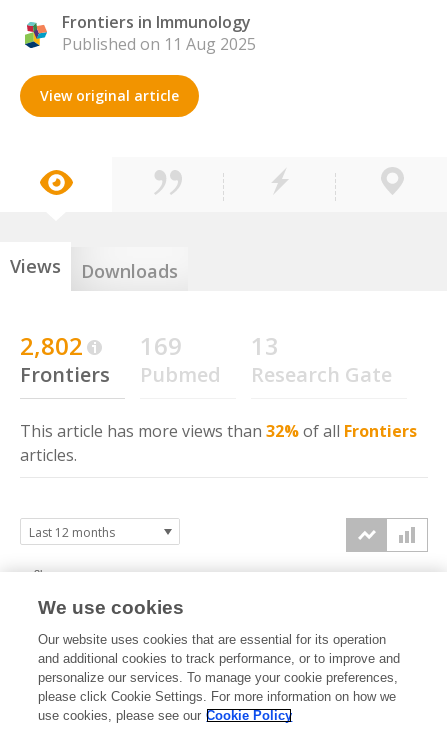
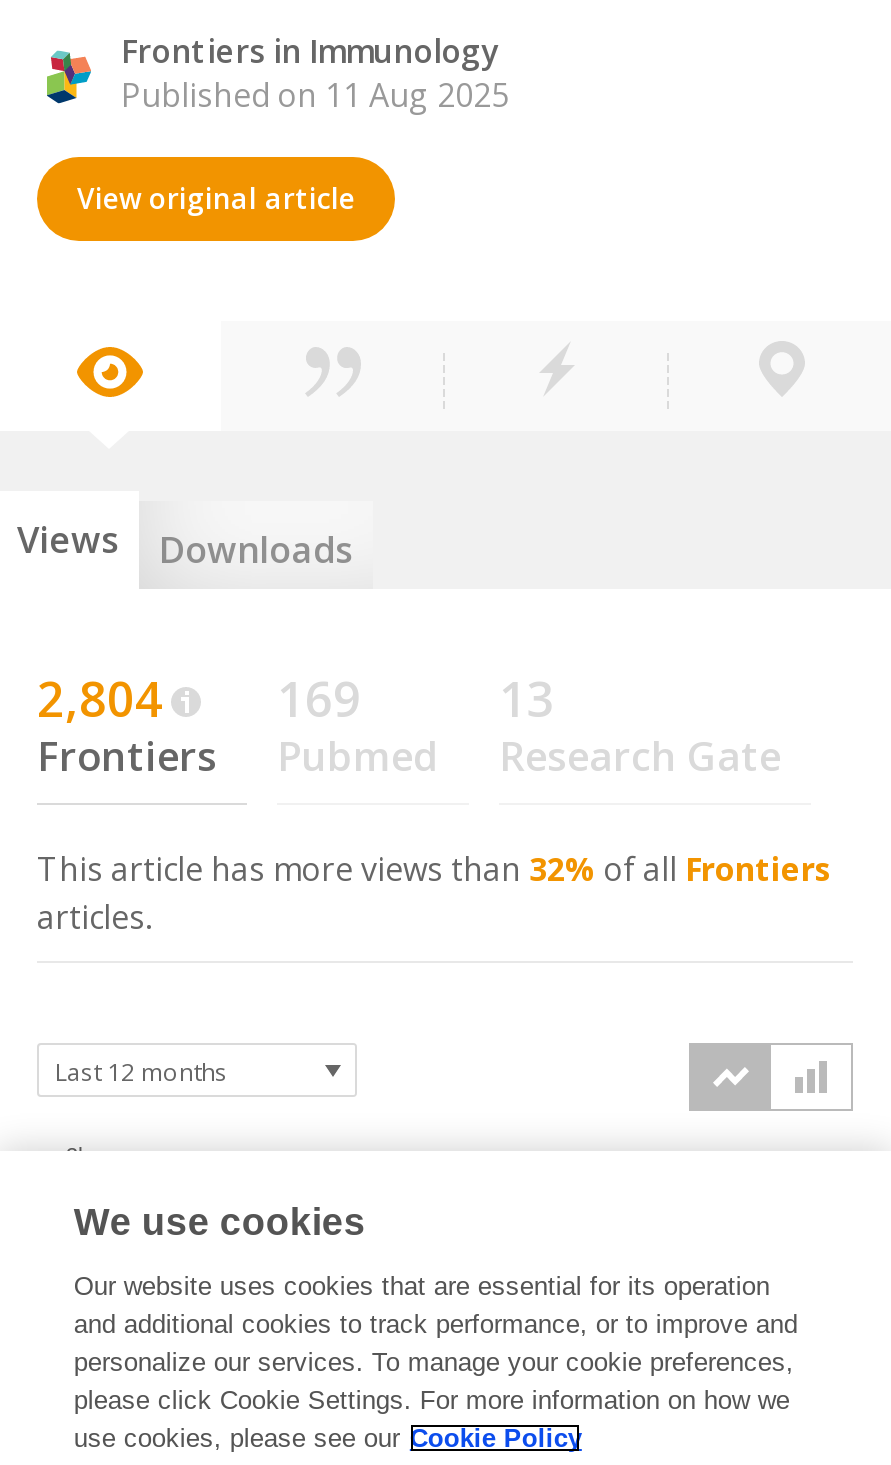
[20,329,83,362] 2,802 -> [37,665,163,731] 2,804

